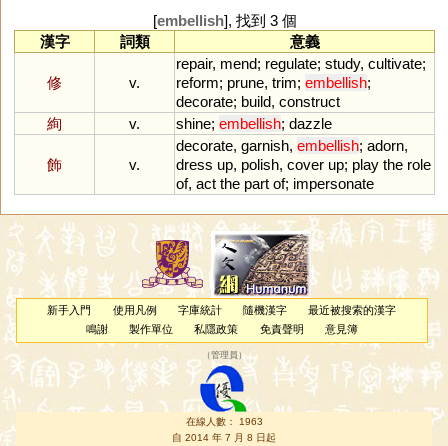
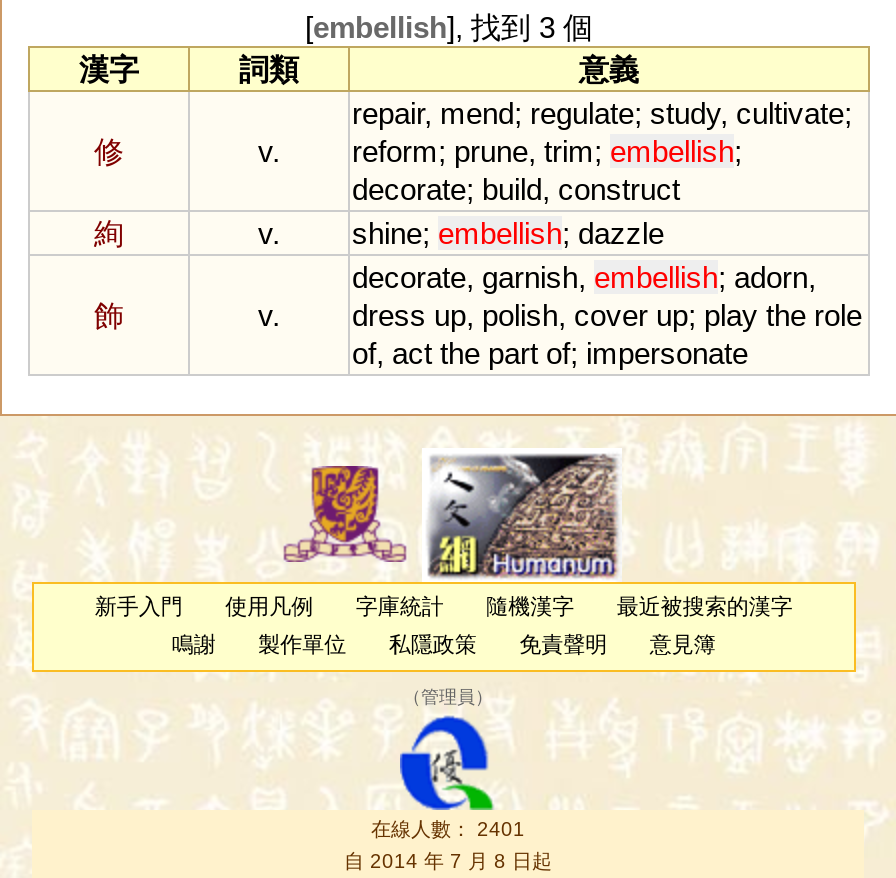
[185,416,262,427] 在線人數： 1963 -> [371,819,525,841] 在線人數： 2401

